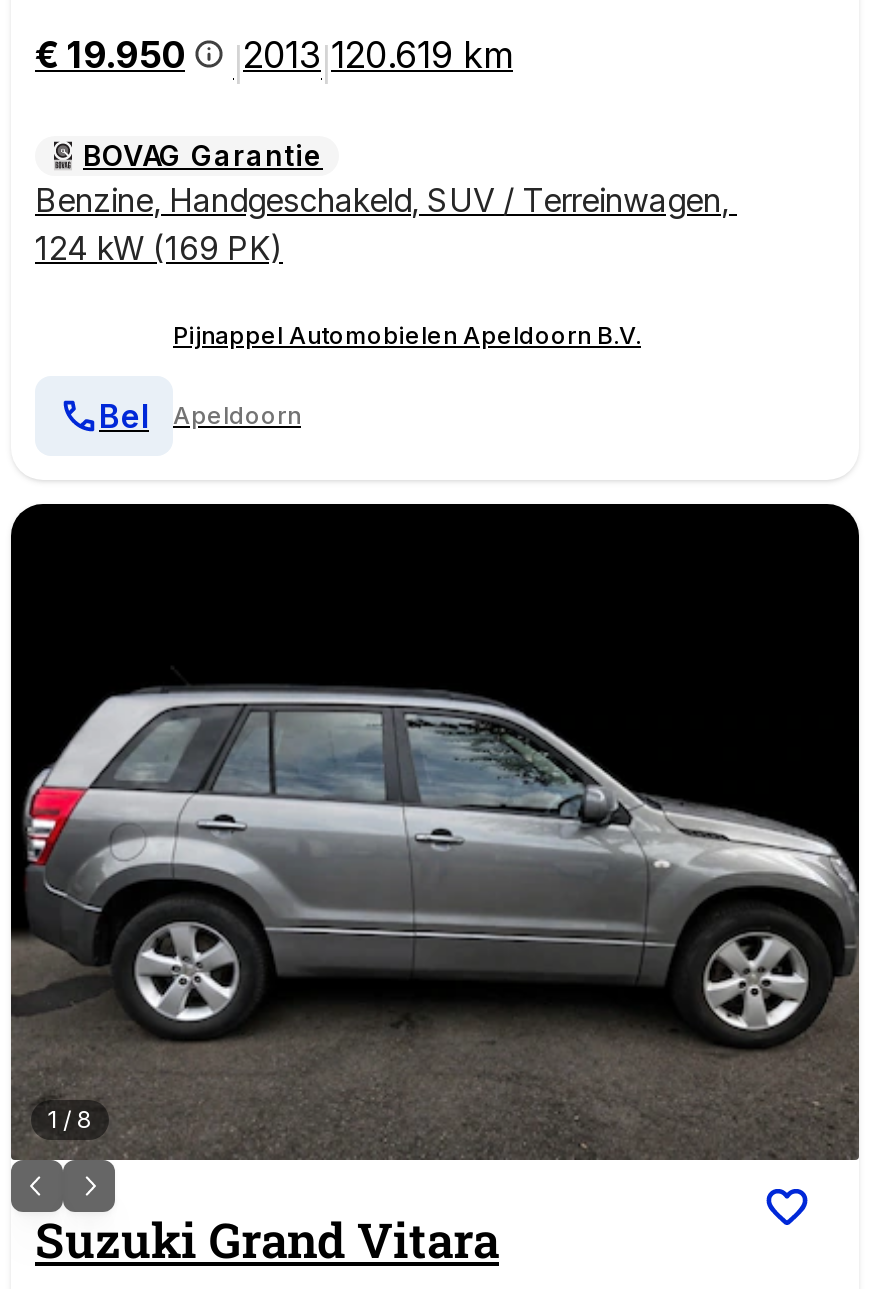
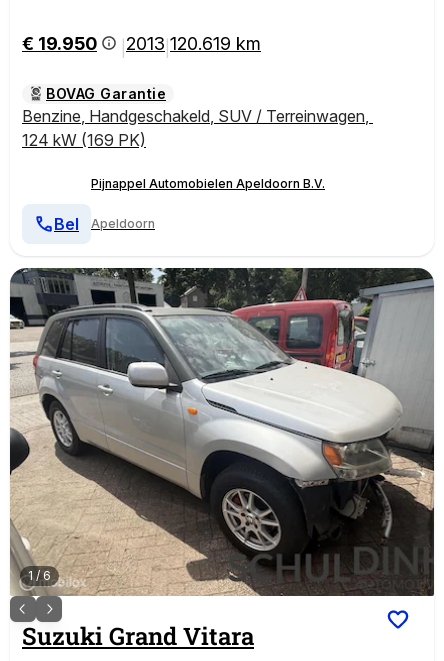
[9,502,859,1160] [image] | 1 / 8 -> [9,267,435,596] [image] | 1 / 6

